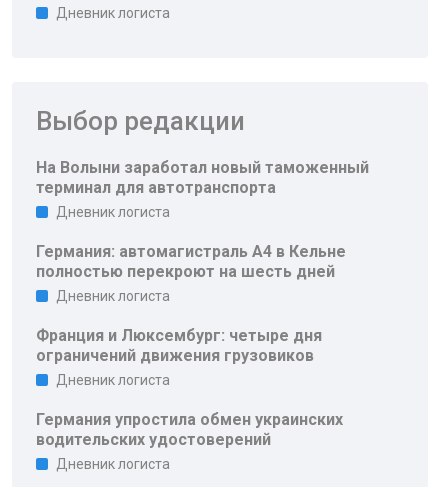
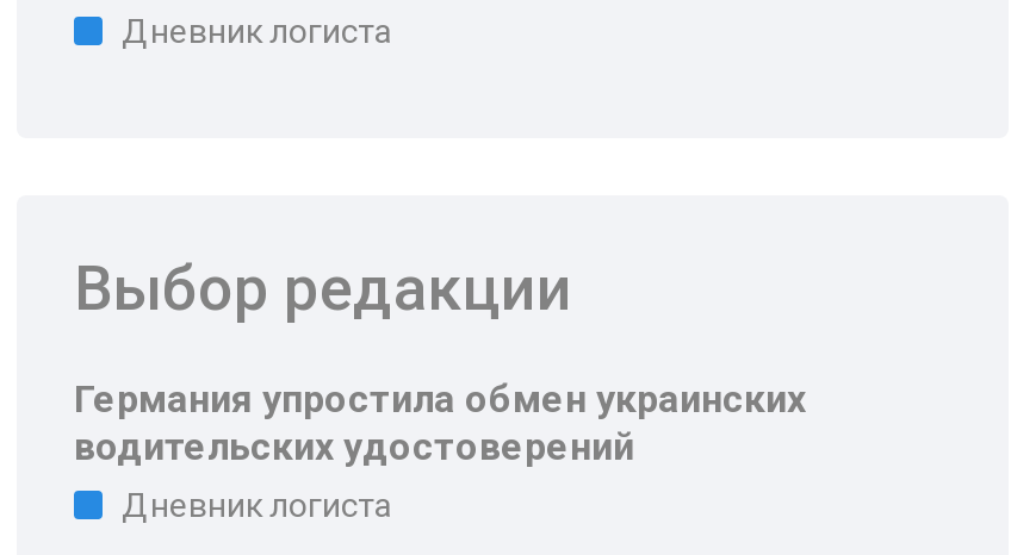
[36,158,369,388] На Волыни заработал новый таможенный | терминал для автотранспорта | Дневник логиста | Германия: автомагистраль A4 в Кельне | полностью перекроют на шесть дней | Дневник логиста | Франция и Люксембург: четыре дня | ограничений движения грузовиков | Дневник логиста -> none

